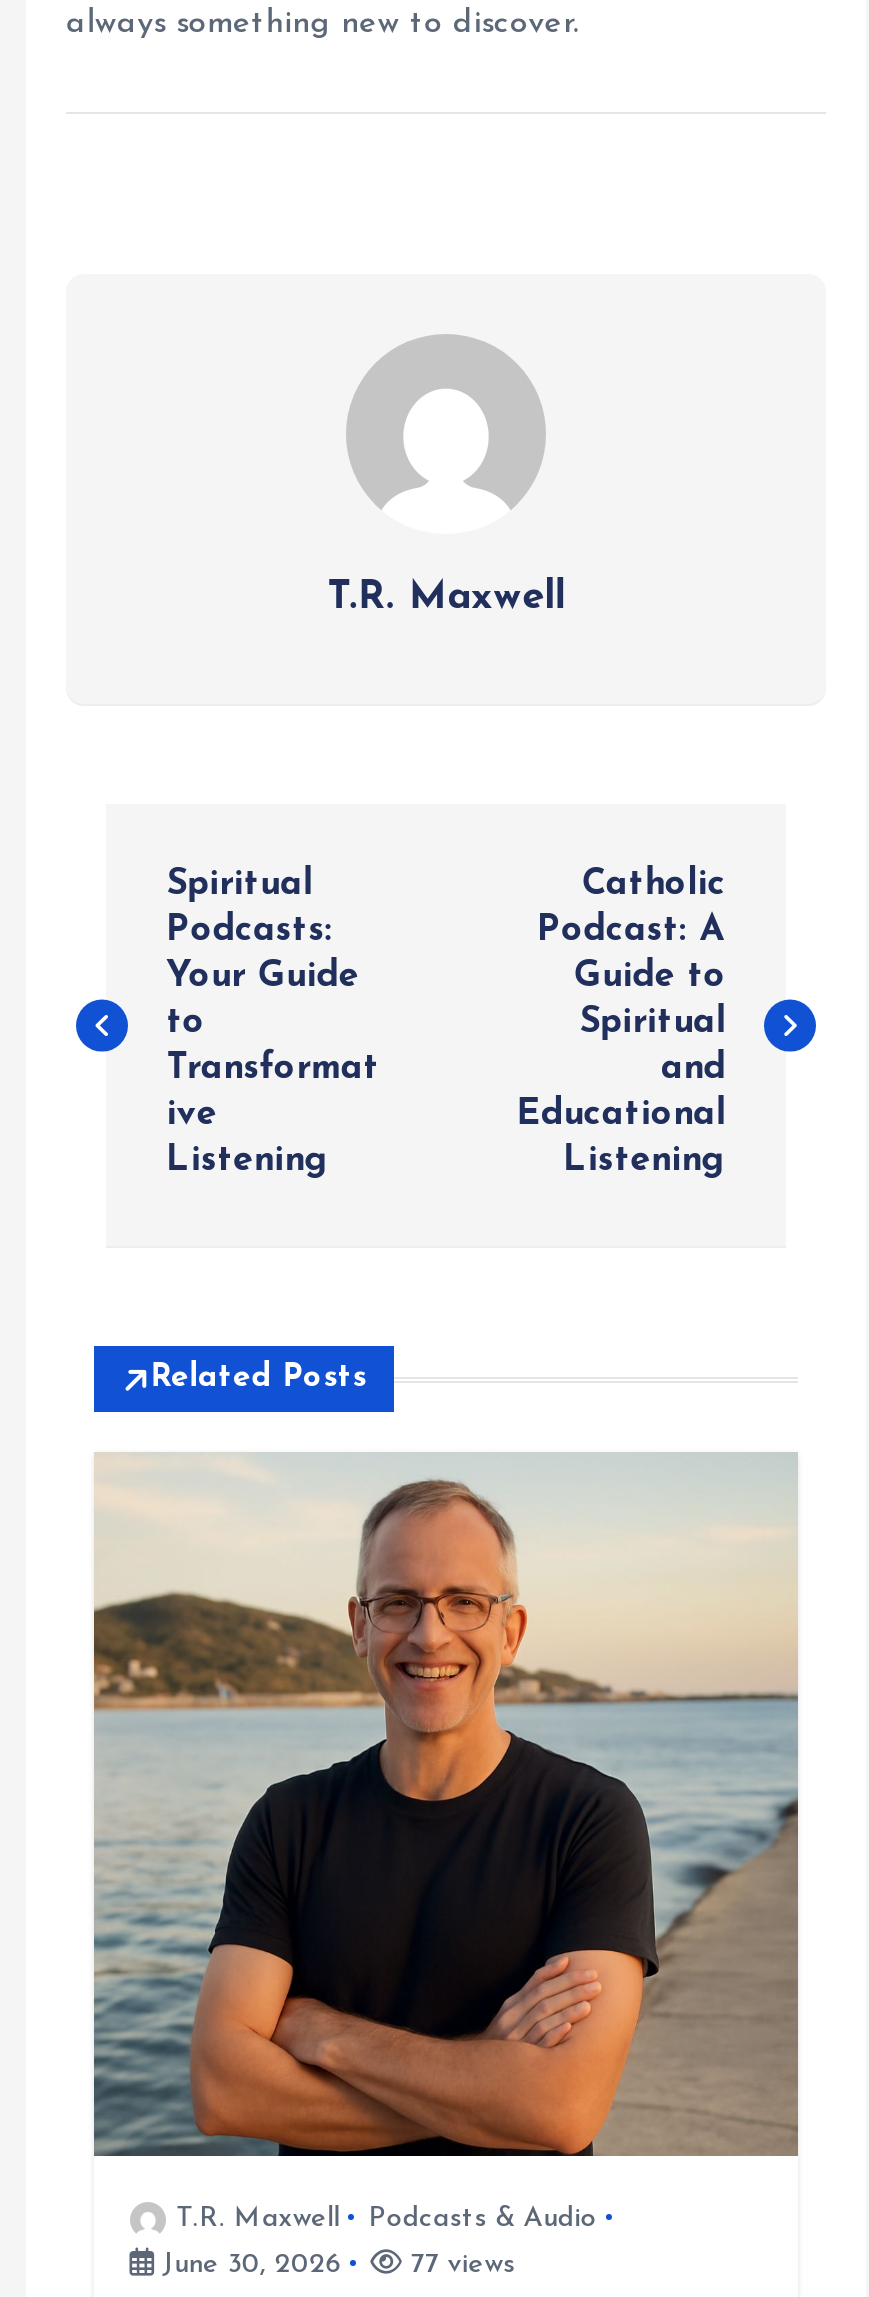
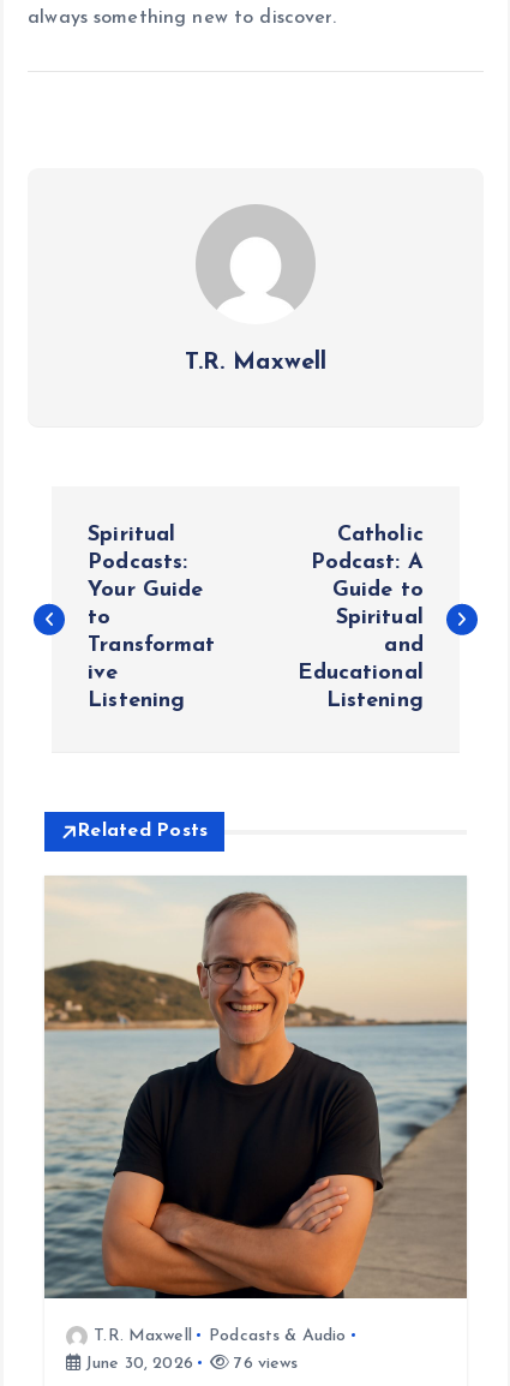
[402,2249,515,2279] 77 views -> [229,1354,298,1372] 76 views

